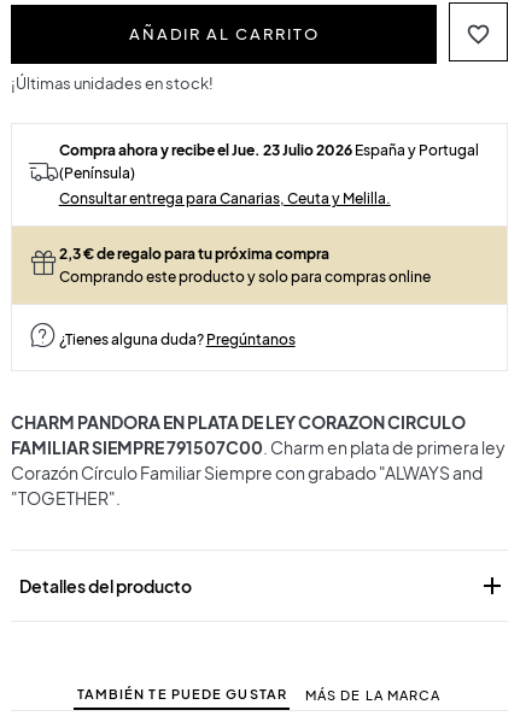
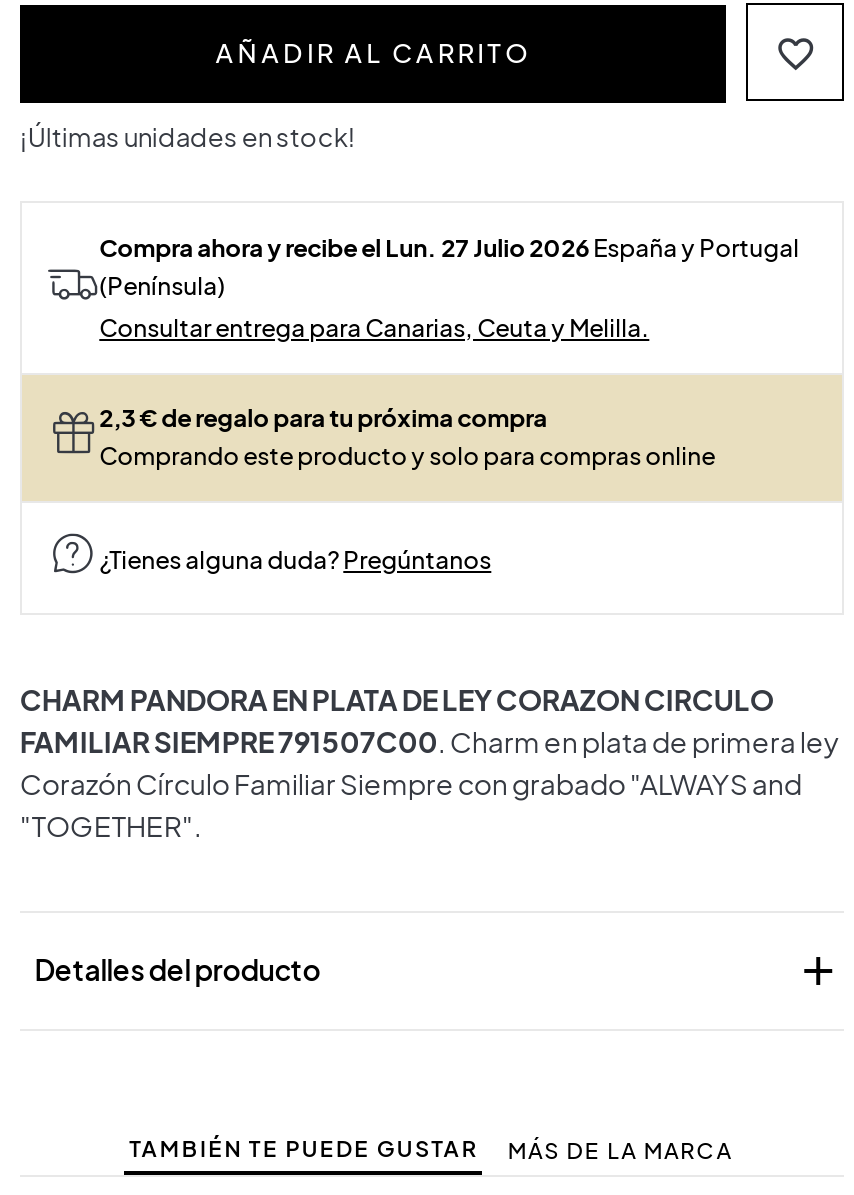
[59,140,479,160] Compra ahora y recibe el Jue. 23 Julio 2026 España y Portugal -> [99,231,799,263] Compra ahora y recibe el Lun. 27 Julio 2026 España y Portugal

